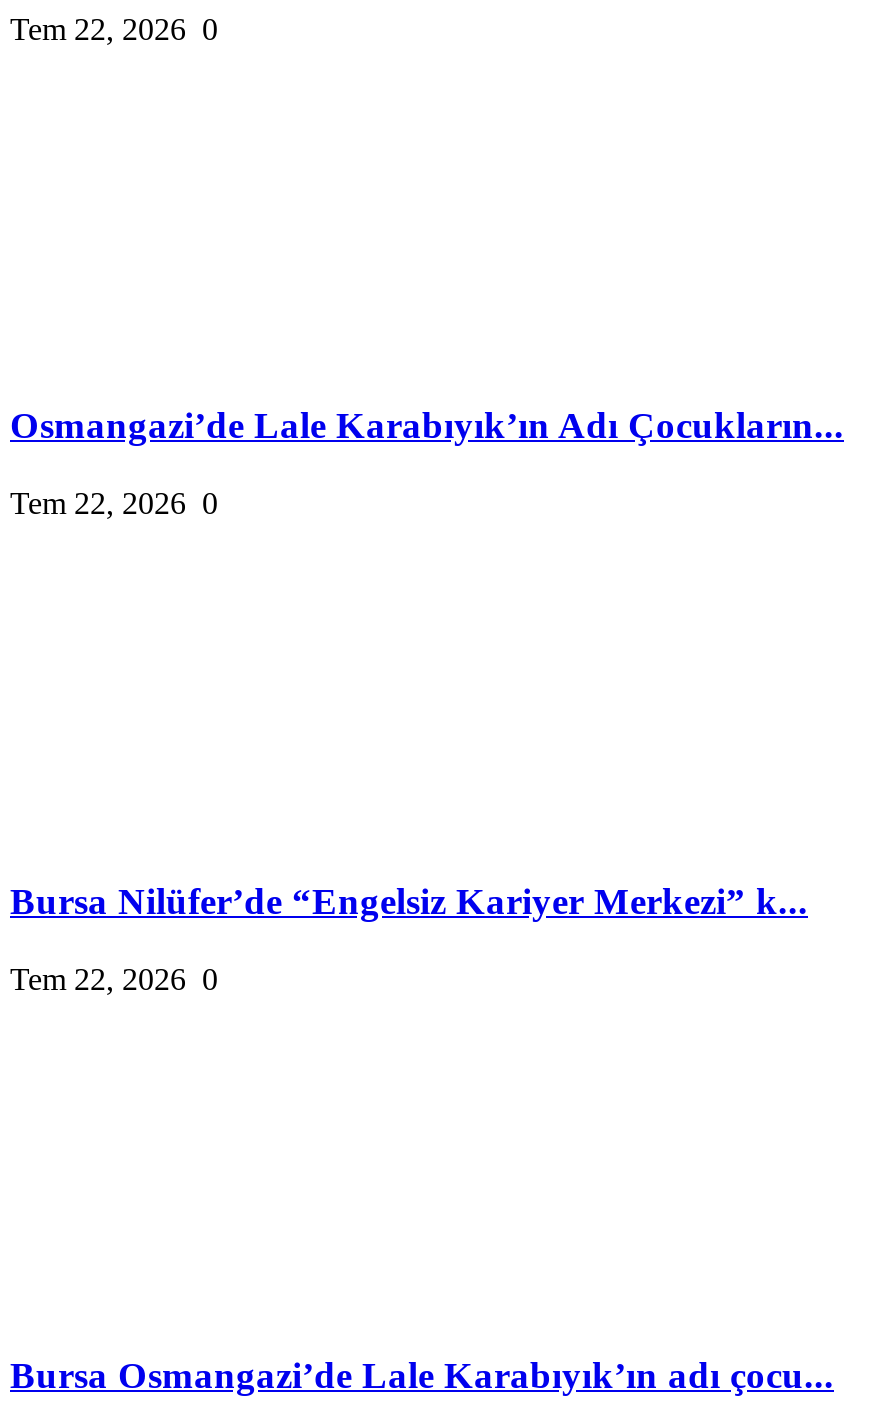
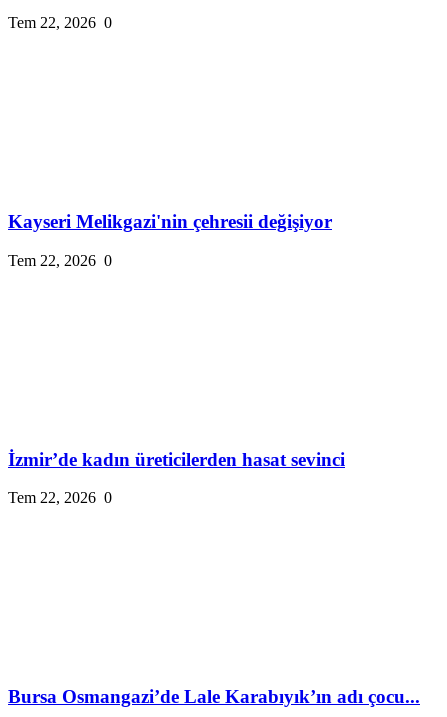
[10,404,844,446] Osmangazi’de Lale Karabıyık’ın Adı Çocukların... -> [8,211,332,232] Kayseri Melikgazi'nin çehresii değişiyor
[10,879,808,921] Bursa Nilüfer’de “Engelsiz Kariyer Merkezi” k... -> [8,449,345,470] İzmir’de kadın üreticilerden hasat sevinci

